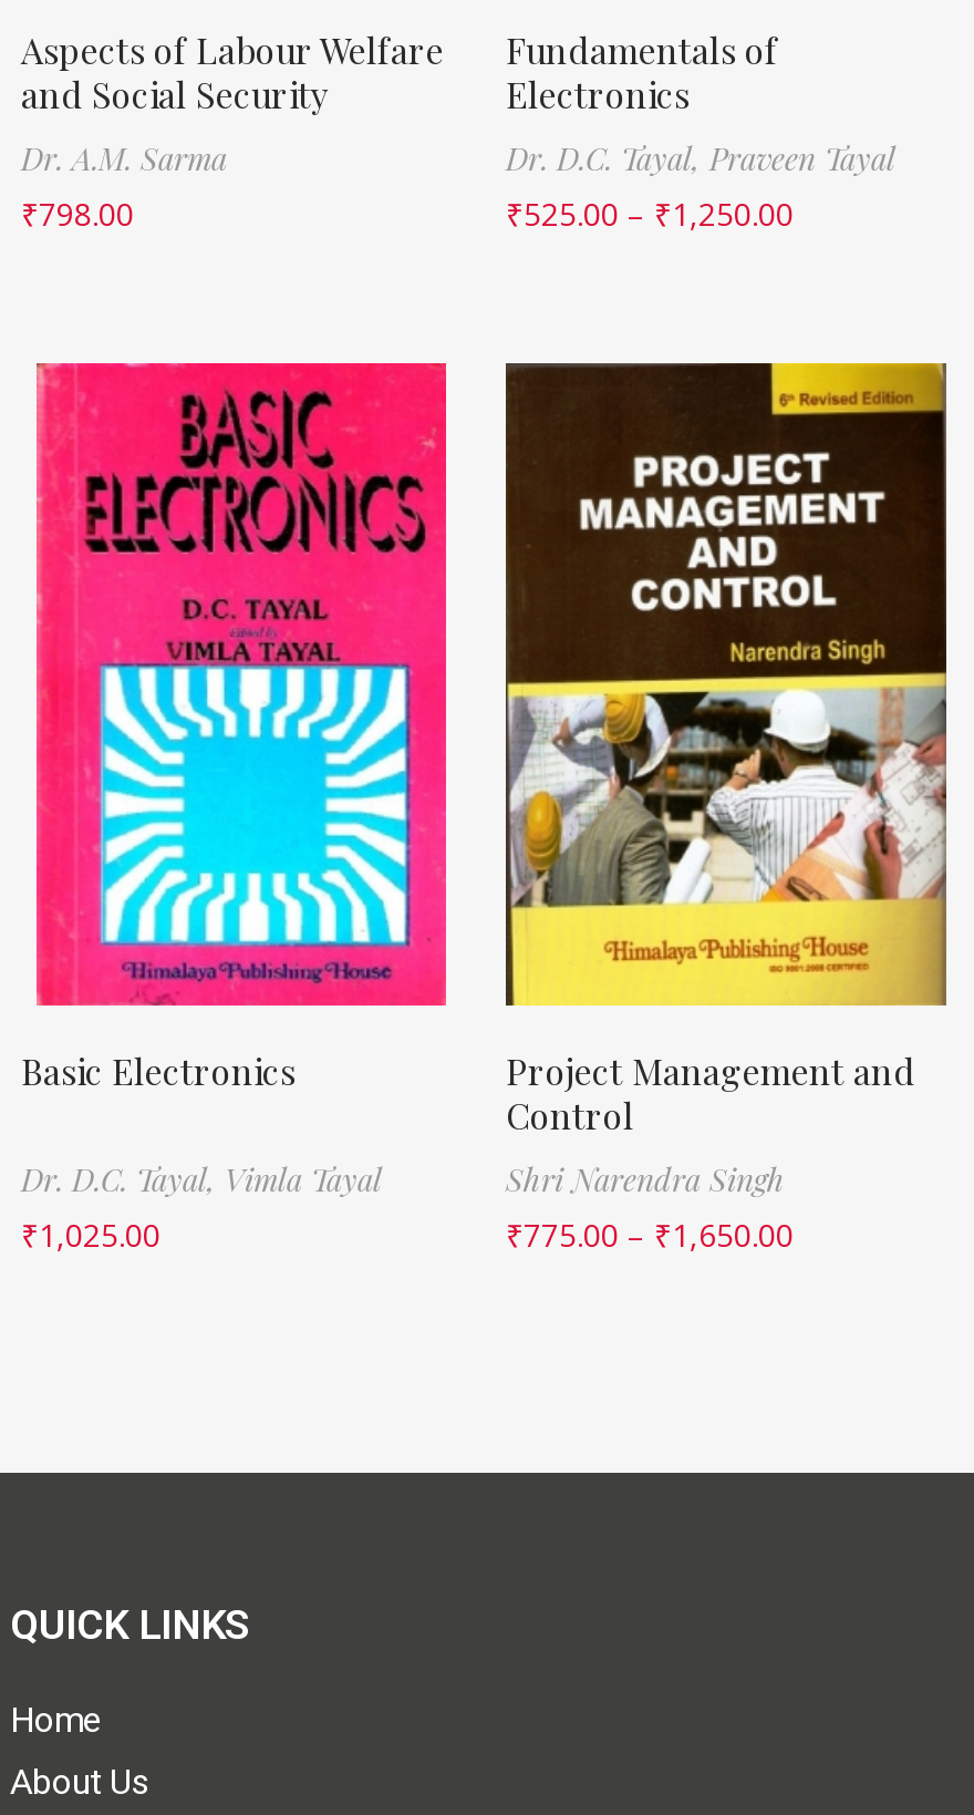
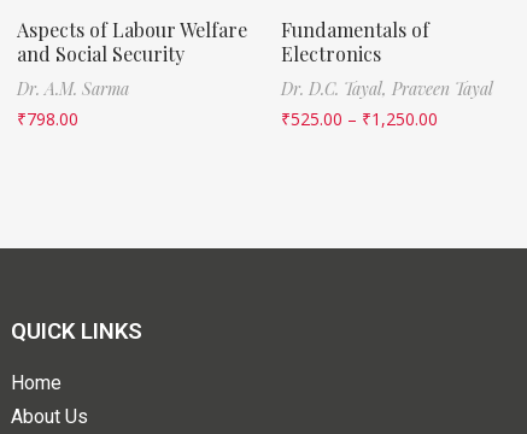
[21,361,448,1257] [image] | Basic Electronics | Dr. D.C. Tayal, Vimla Tayal | ₹1,025.00 -> none
[504,361,949,1257] [image] | Project Management and | Control | Shri Narendra Singh | ₹775.00 – ₹1,650.00 -> none

